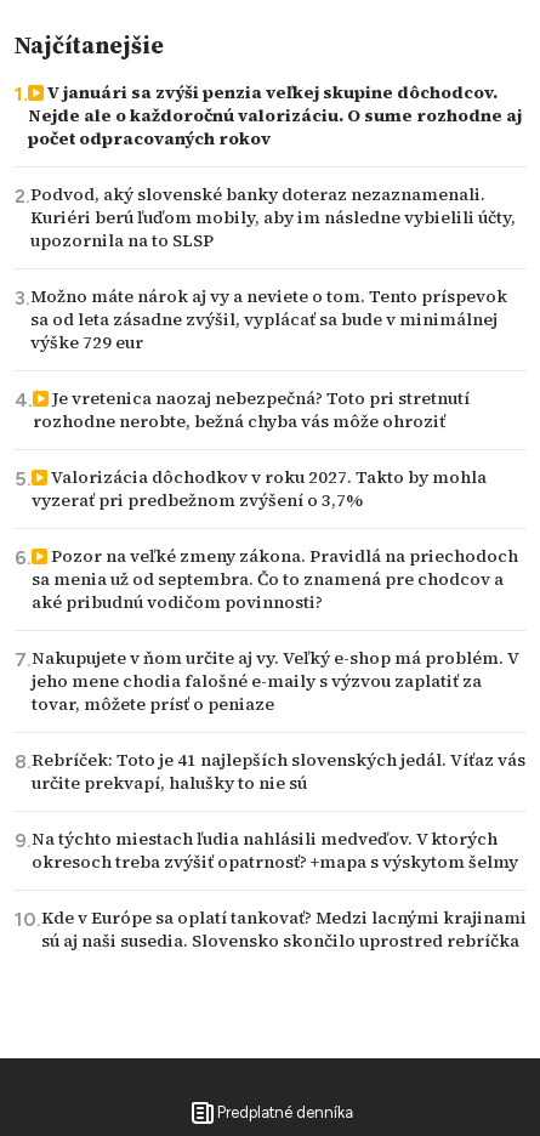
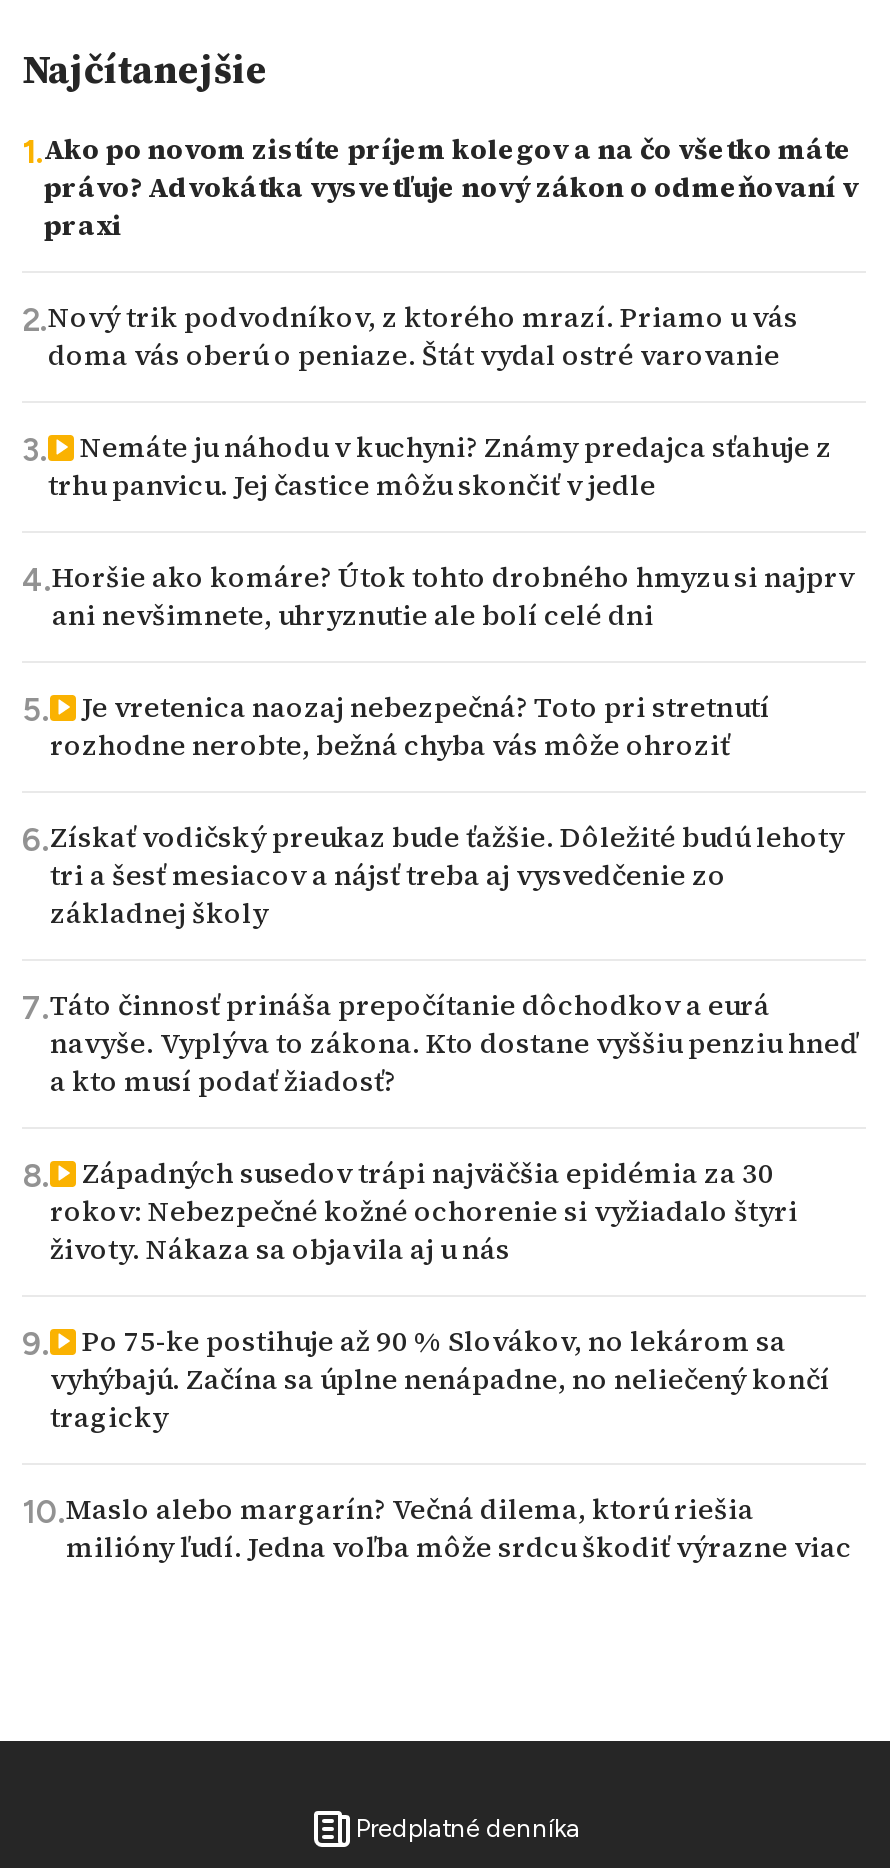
[28,81,522,354] V januári sa zvýši penzia veľkej skupine dôchodcov. | Nejde ale o každoročnú valorizáciu. O sume rozhodne aj | počet odpracovaných rokov | Podvod, aký slovenské banky doteraz nezaznamenali. | Kuriéri berú ľuďom mobily, aby im následne vybielili účty, | upozornila na to SLSP | Možno máte nárok aj vy a neviete o tom. Tento príspevok | sa od leta zásadne zvýšil, vyplácať sa bude v minimálnej | výške 729 eur -> [44,130,858,634] Ako po novom zistíte príjem kolegov a na čo všetko máte | právo? Advokátka vysvetľuje nový zákon o odmeňovaní v | praxi | Nový trik podvodníkov, z ktorého mrazí. Priamo u vás | doma vás oberú o peniaze. Štát vydal ostré varovanie | Nemáte ju náhodu v kuchyni? Známy predajca sťahuje z | trhu panvicu. Jej častice môžu skončiť v jedle | Horšie ako komáre? Útok tohto drobného hmyzu si najprv | ani nevšimnete, uhryznutie ale bolí celé dni
moved [33,387,470,433] -> [50,688,770,764]: Je vretenica naozaj nebezpečná? Toto pri stretnutí | rozhodne nerobte, bežná chyba vás môže ohroziť
[32,466,527,953] Valorizácia dôchodkov v roku 2027. Takto by mohla | vyzerať pri predbežnom zvýšení o 3,7% | Pozor na veľké zmeny zákona. Pravidlá na priechodoch | sa menia už od septembra. Čo to znamená pre chodcov a | aké pribudnú vodičom povinnosti? | Nakupujete v ňom určite aj vy. Veľký e-shop má problém. V | jeho mene chodia falošné e-maily s výzvou zaplatiť za | tovar, môžete prísť o peniaze | Rebríček: Toto je 41 najlepších slovenských jedál. Víťaz vás | určite prekvapí, halušky to nie sú | Na týchto miestach ľudia nahlásili medveďov. V ktorých | okresoch treba zvýšiť opatrnosť? +mapa s výskytom šelmy | Kde v Európe sa oplatí tankovať? Medzi lacnými krajinami | sú aj naši susedia. Slovensko skončilo uprostred rebríčka -> [50,818,858,1566] Získať vodičský preukaz bude ťažšie. Dôležité budú lehoty | tri a šesť mesiacov a nájsť treba aj vysvedčenie zo | základnej školy | Táto činnosť prináša prepočítanie dôchodkov a eurá | navyše. Vyplýva to zákona. Kto dostane vyššiu penziu hneď | a kto musí podať žiadosť? | Západných susedov trápi najväčšia epidémia za 30 | rokov: Nebezpečné kožné ochorenie si vyžiadalo štyri | životy. Nákaza sa objavila aj u nás | Po 75-ke postihuje až 90 % Slovákov, no lekárom sa | vyhýbajú. Začína sa úplne nenápadne, no neliečený končí | tragicky | Maslo alebo margarín? Večná dilema, ktorú riešia | milióny ľudí. Jedna voľba môže srdcu škodiť výrazne viac

